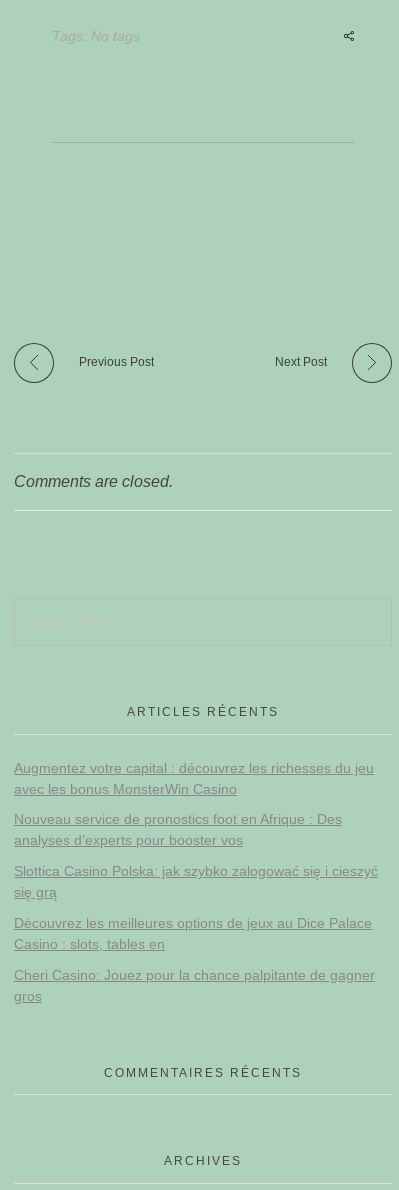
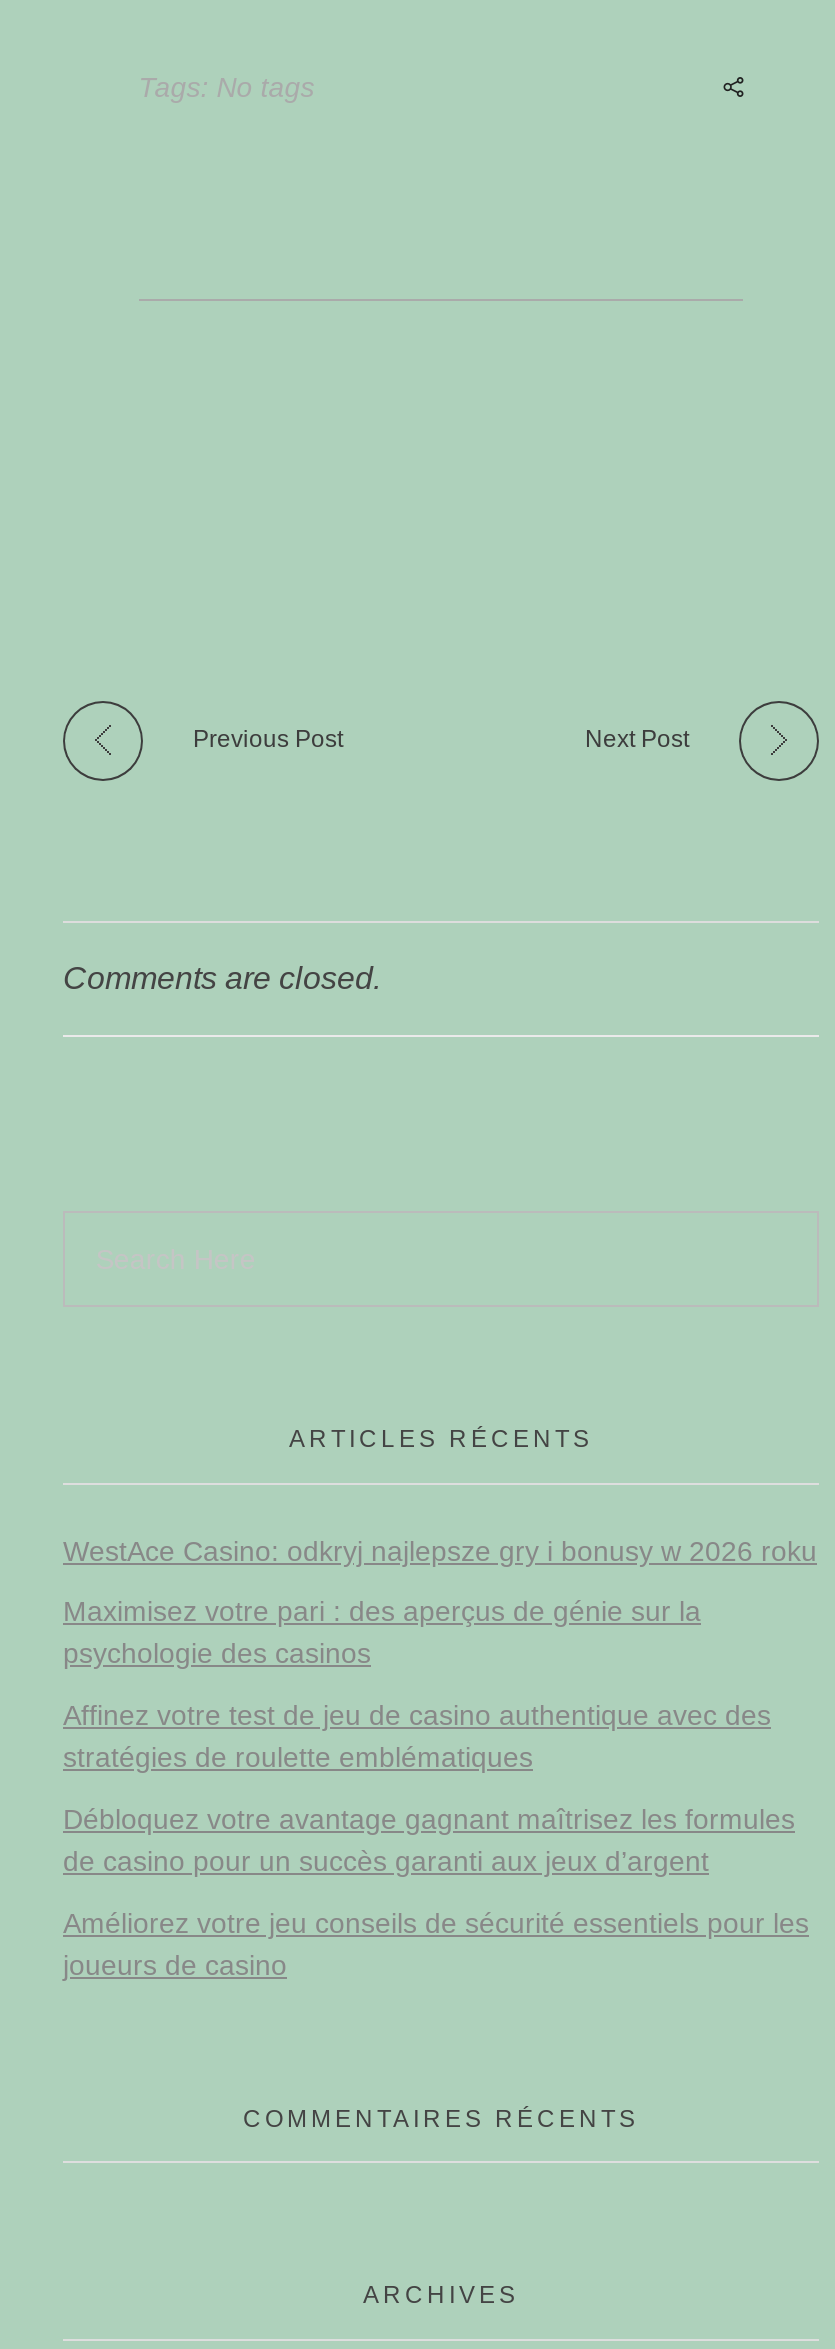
[14,759,374,796] Augmentez votre capital : découvrez les richesses du jeu | avec les bonus MonsterWin Casino -> [63,1534,817,1566] WestAce Casino: odkryj najlepsze gry i bonusy w 2026 roku
[14,811,342,848] Nouveau service de pronostics foot en Afrique : Des | analyses d’experts pour booster vos -> [63,1596,701,1670] Maximisez votre pari : des aperçus de génie sur la | psychologie des casinos
[14,863,378,900] Slottica Casino Polska: jak szybko zalogować się i cieszyć | się grą -> [63,1699,771,1773] Affinez votre test de jeu de casino authentique avec des | stratégies de roulette emblématiques
[14,915,372,952] Découvrez les meilleures options de jeux au Dice Palace | Casino : slots, tables en -> [63,1803,795,1877] Débloquez votre avantage gagnant maîtrisez les formules | de casino pour un succès garanti aux jeux d’argent
[14,967,375,1004] Cheri Casino: Jouez pour la chance palpitante de gagner | gros -> [63,1906,809,1980] Améliorez votre jeu conseils de sécurité essentiels pour les | joueurs de casino

